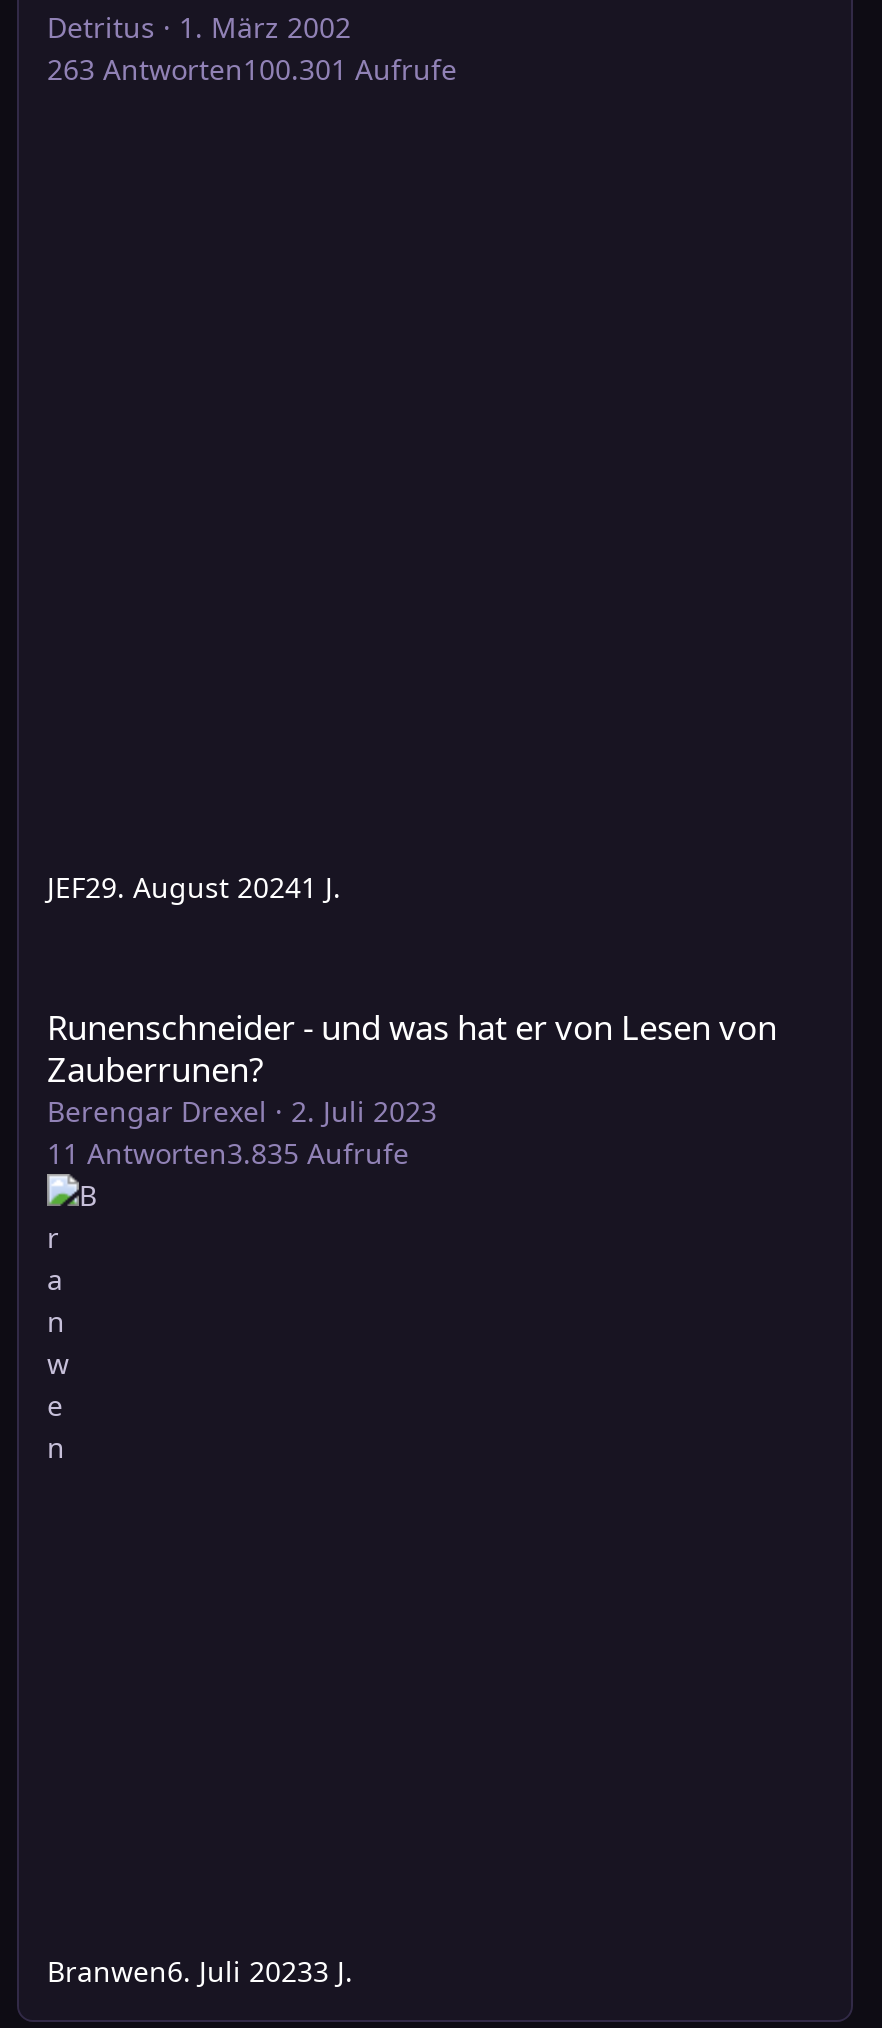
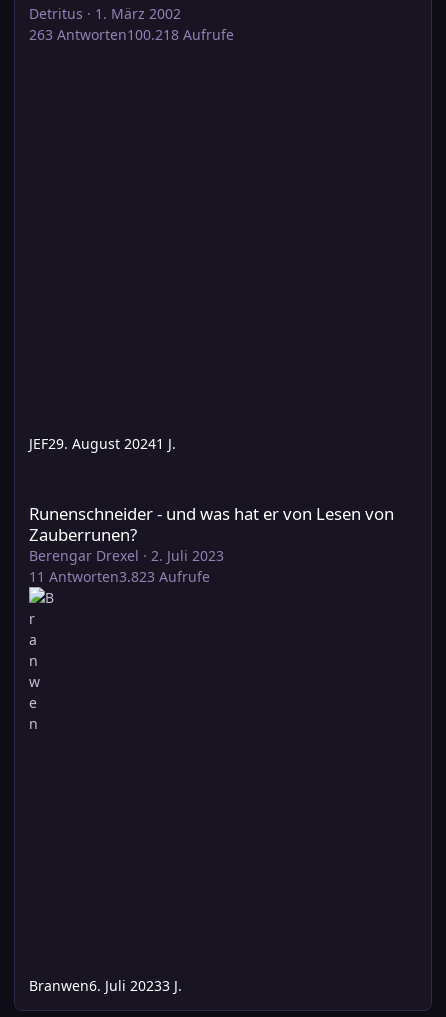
[47,50,457,88] 263 Antworten100.301 Aufrufe -> [29,25,234,44] 263 Antworten100.218 Aufrufe
[47,1134,409,1172] 11 Antworten3.835 Aufrufe -> [29,567,210,586] 11 Antworten3.823 Aufrufe

